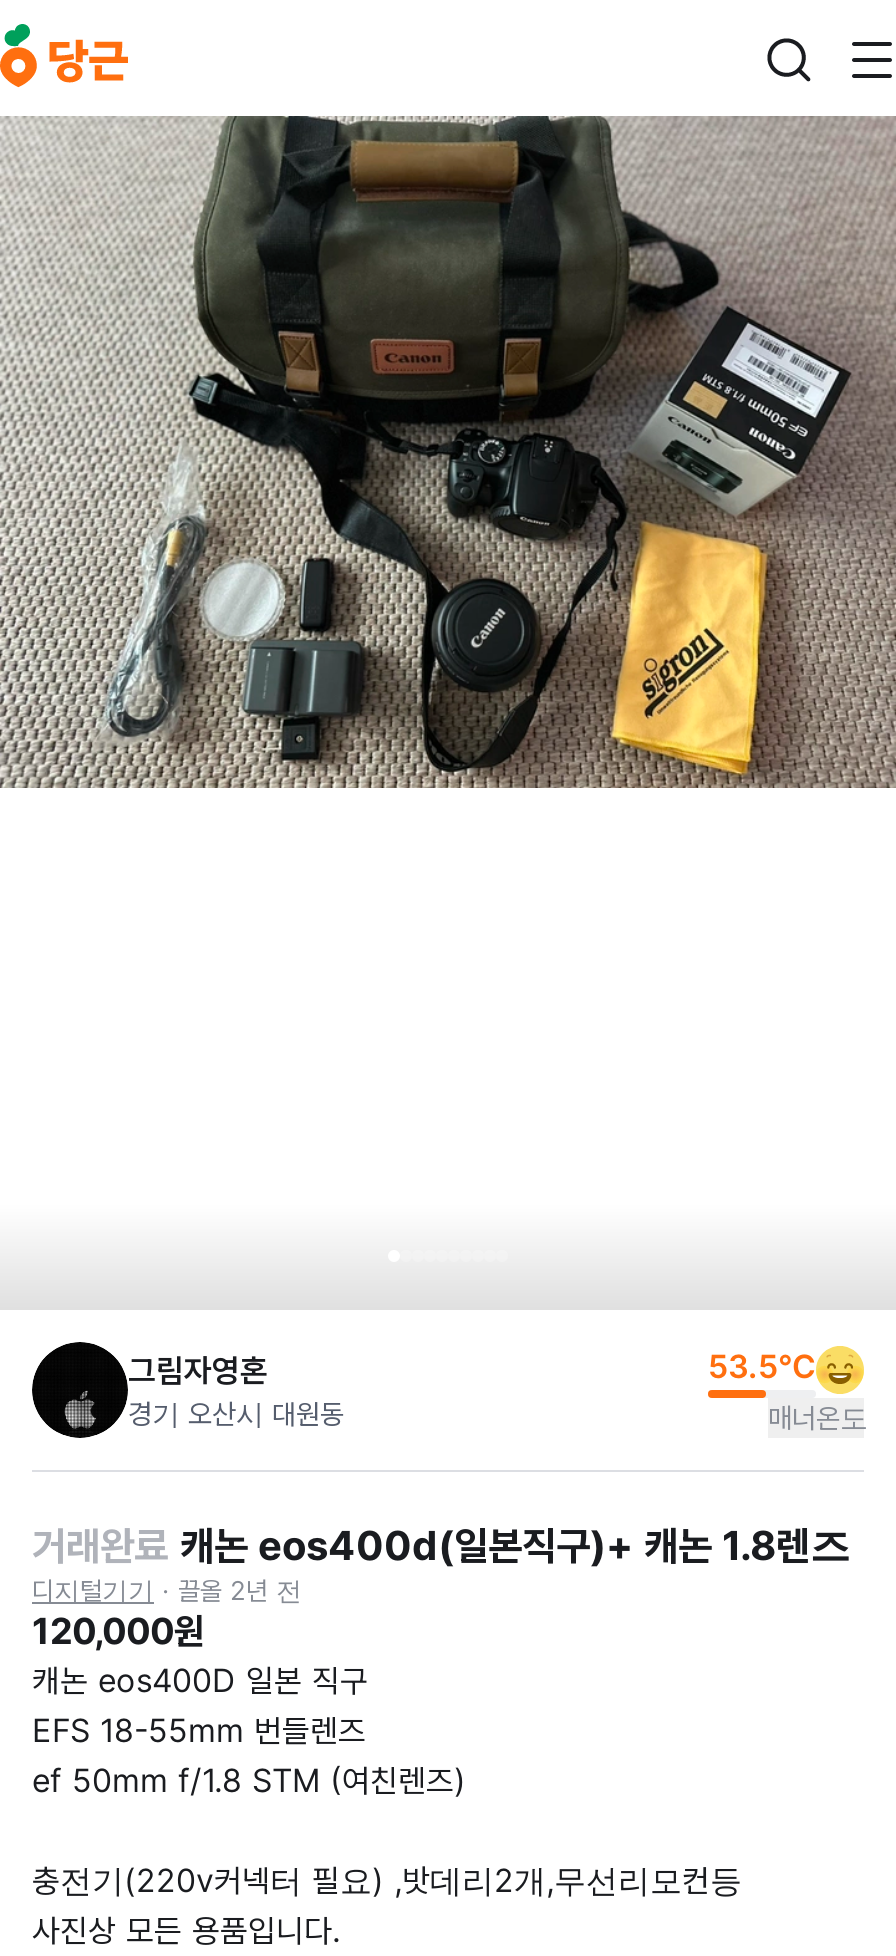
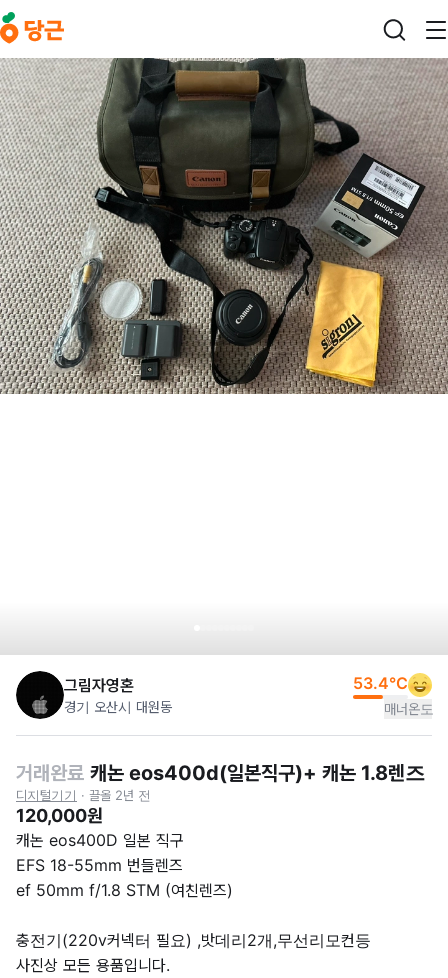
[708,1347,816,1387] 53.5°C -> [353,673,408,693] 53.4°C

